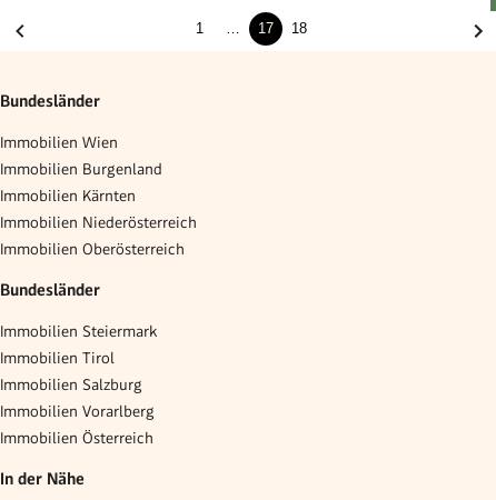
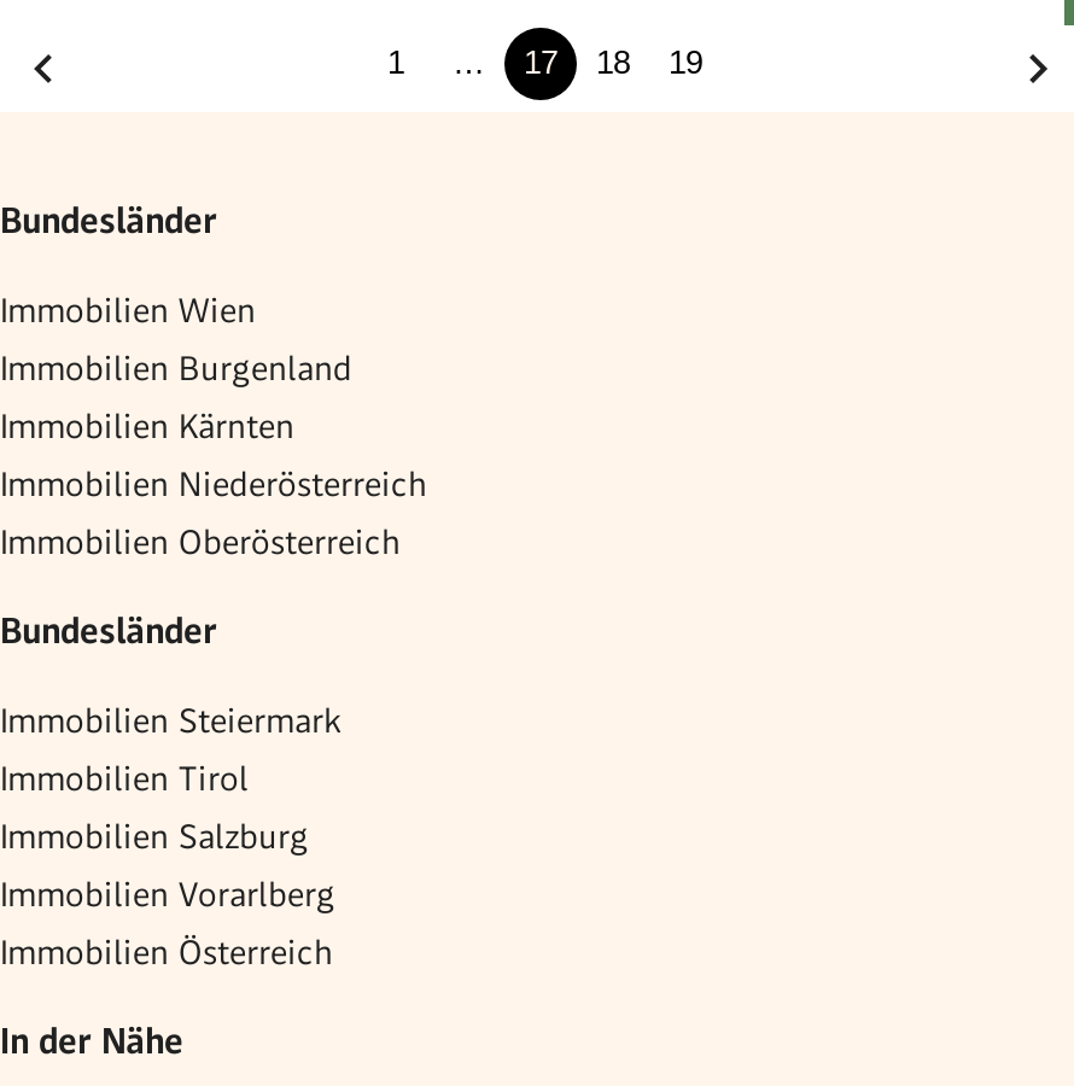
none -> [669,44,702,80] 19

